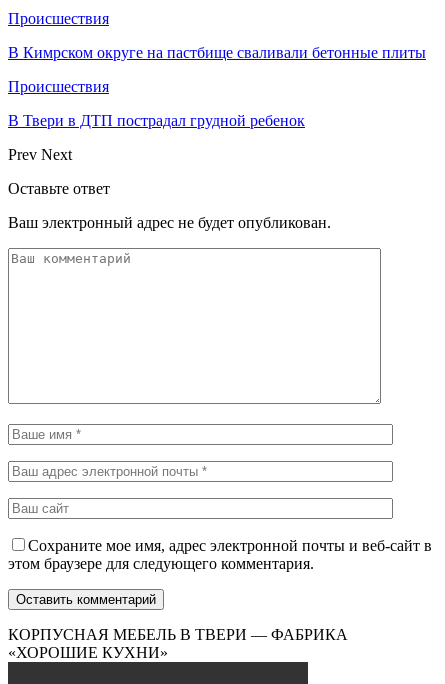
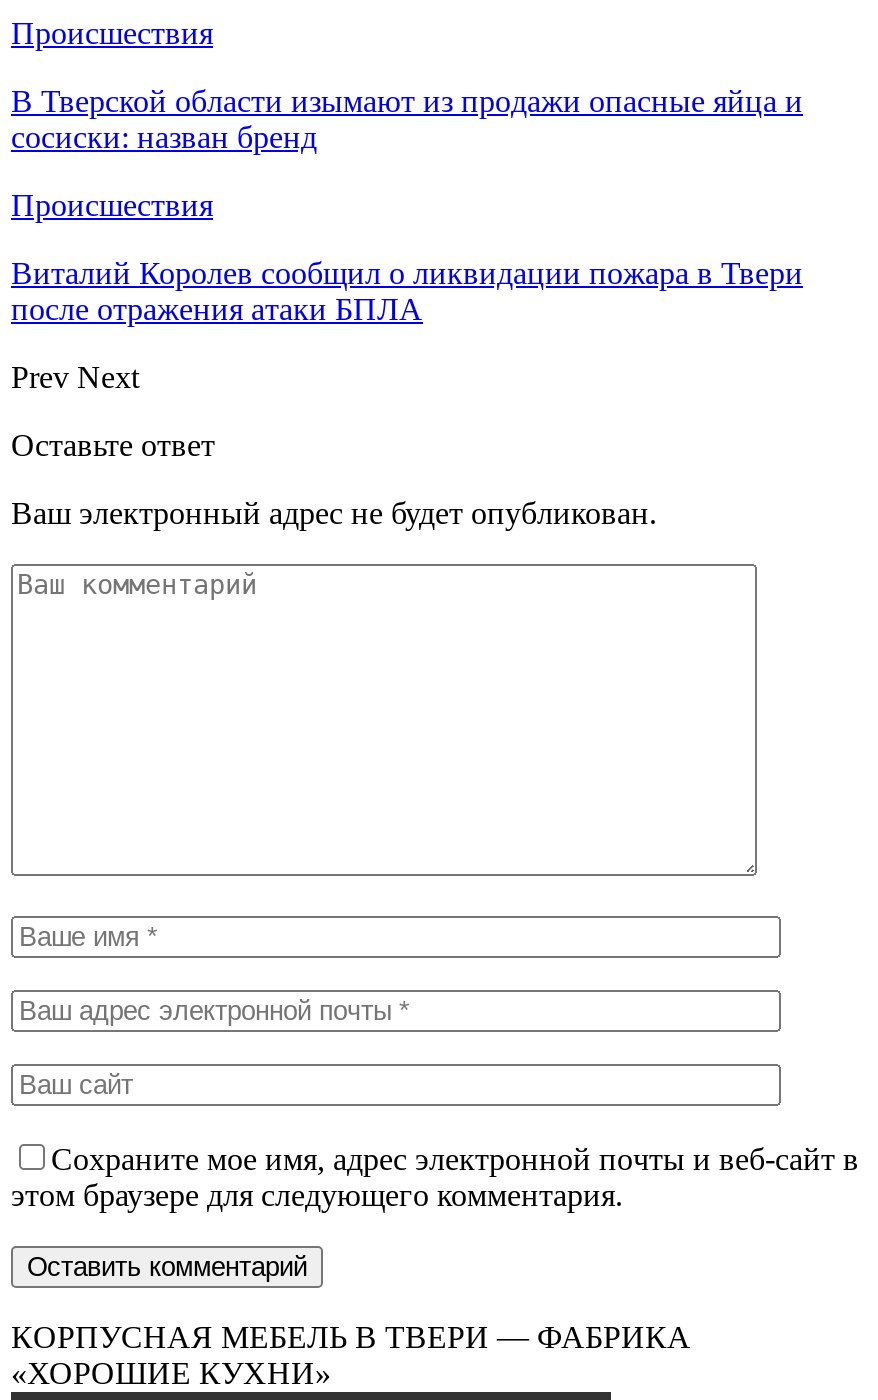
[8,44,426,61] В Кимрском округе на пастбище сваливали бетонные плиты -> [11,84,803,154] В Тверской области изымают из продажи опасные яйца и | сосиски: назван бренд
[8,112,305,129] В Твери в ДТП пострадал грудной ребенок -> [11,256,803,326] Виталий Королев сообщил о ликвидации пожара в Твери | после отражения атаки БПЛА

